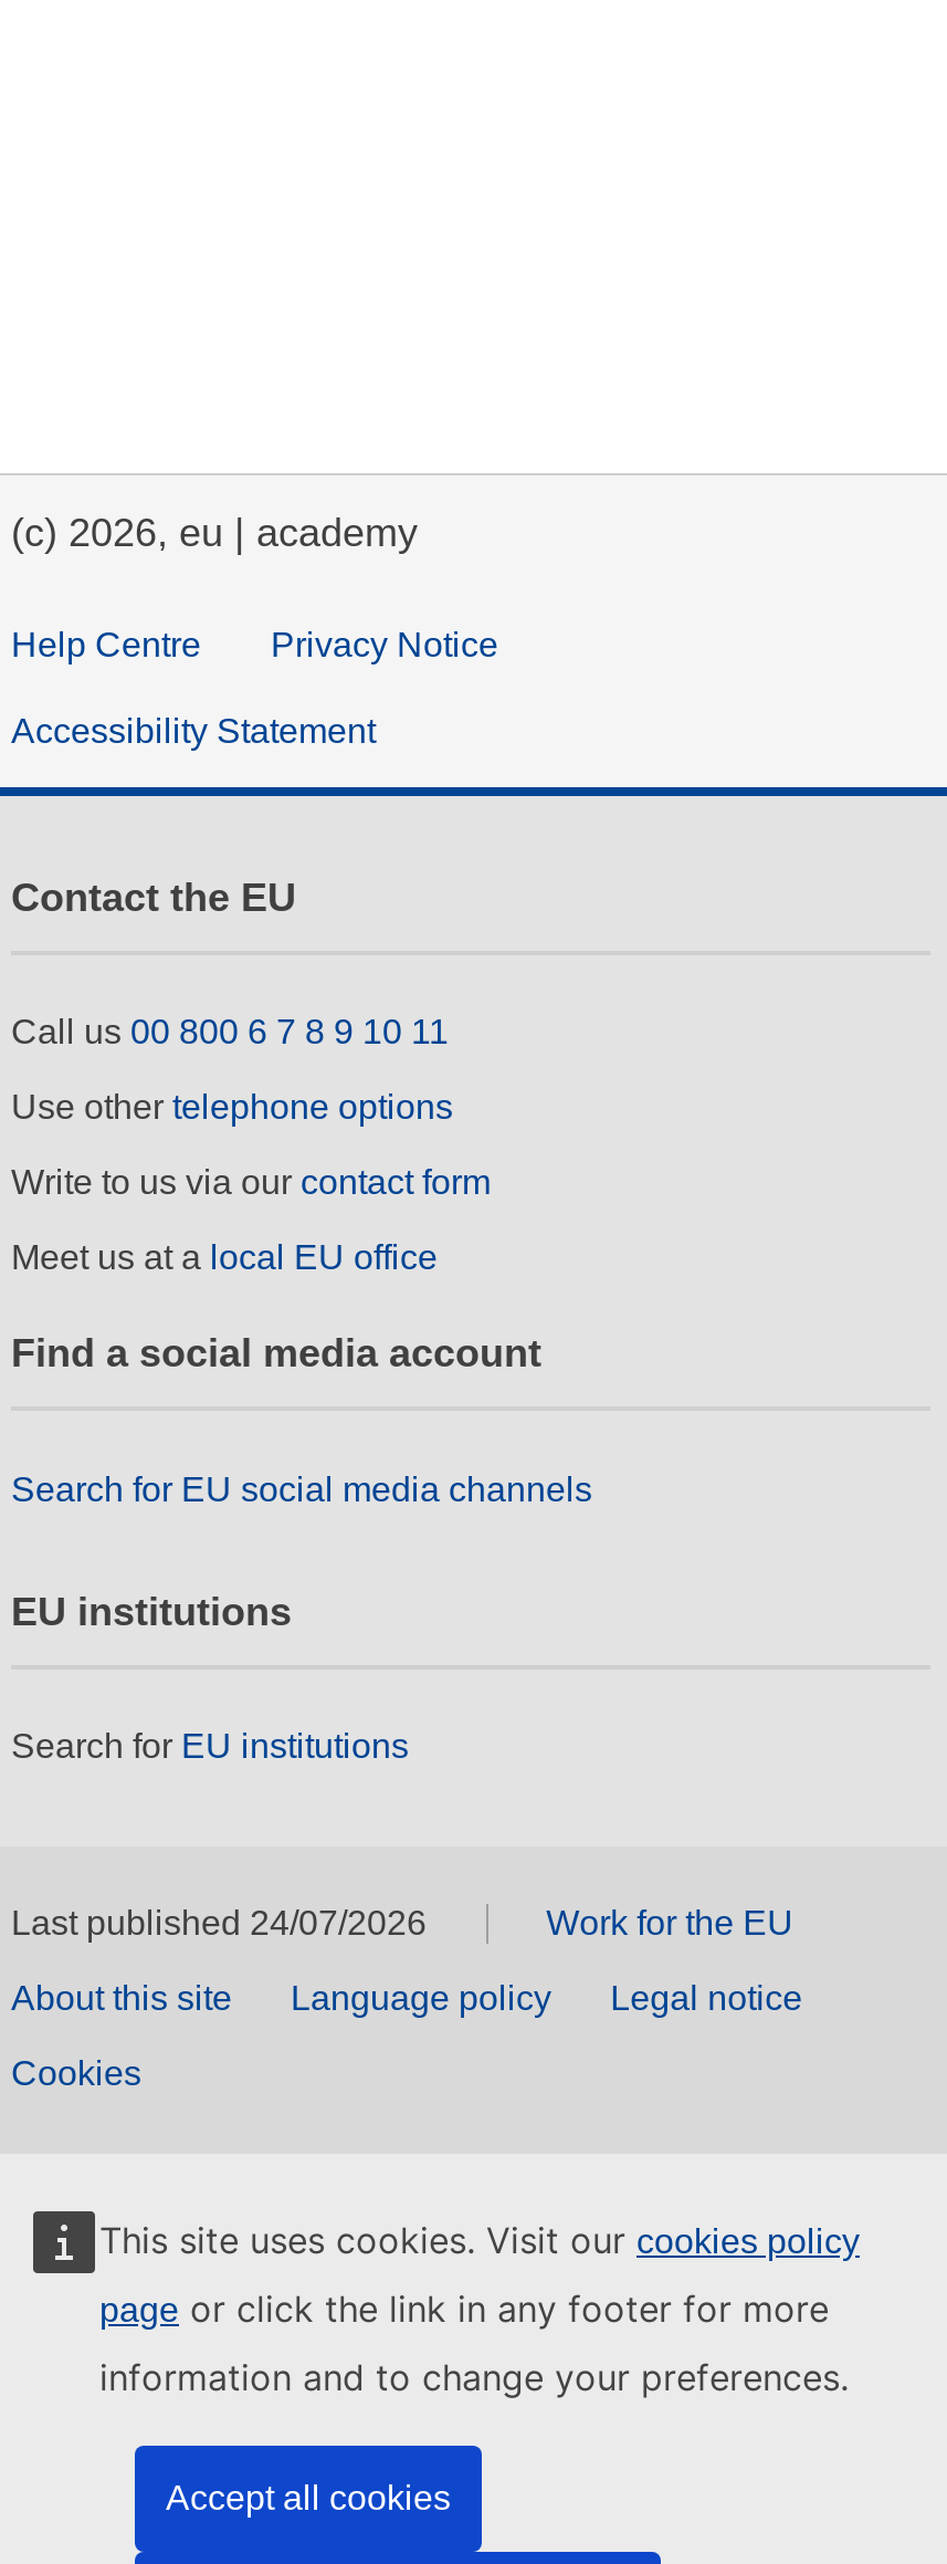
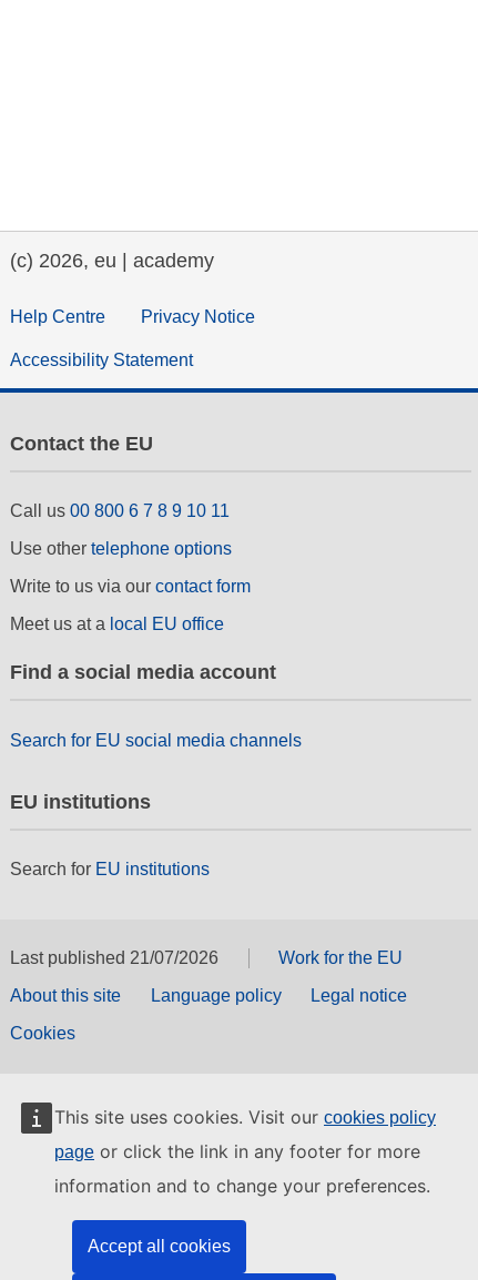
[11,1905,427,1943] Last published 24/07/2026 -> [10,949,218,968] Last published 21/07/2026

